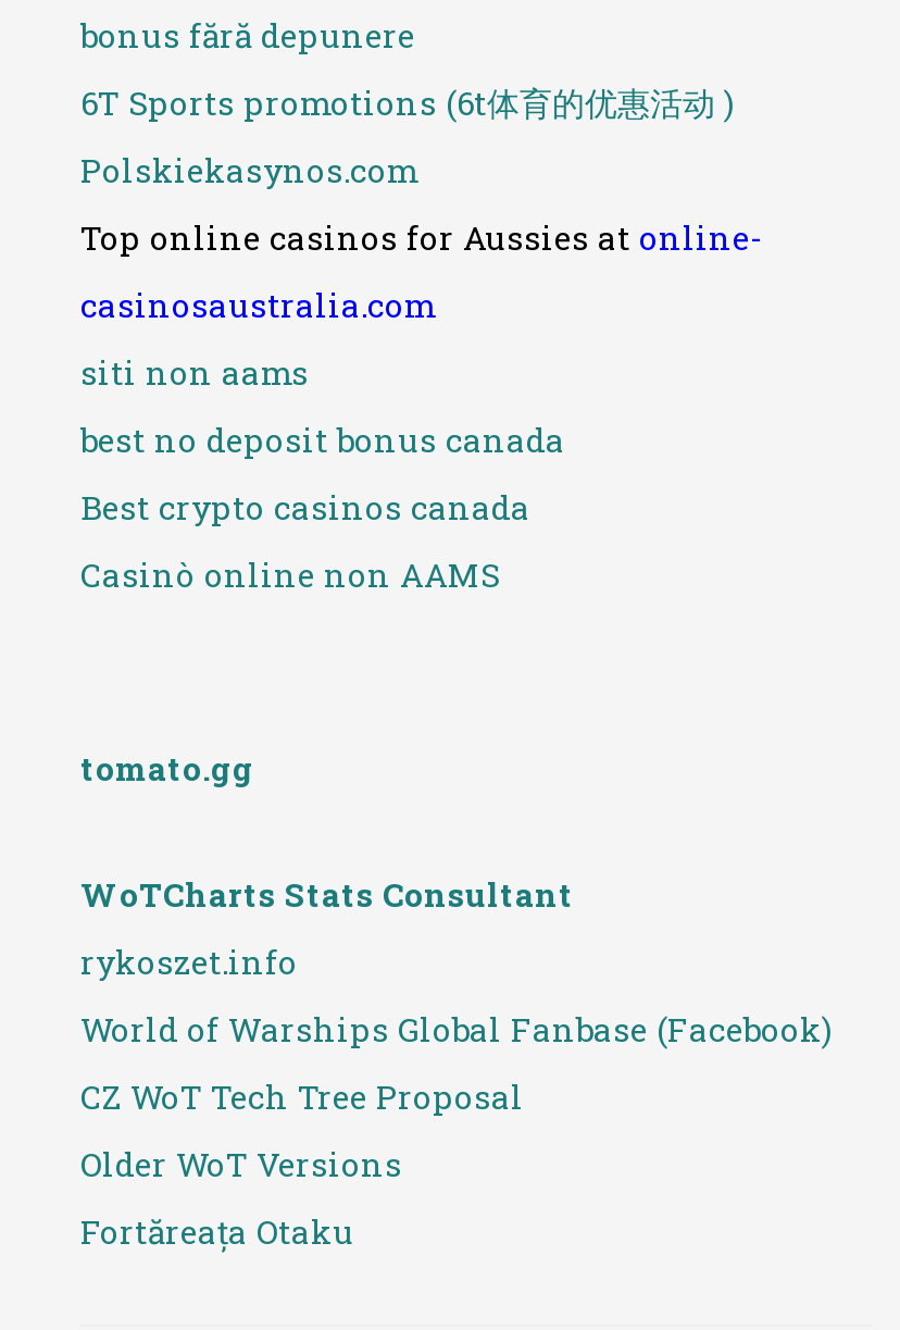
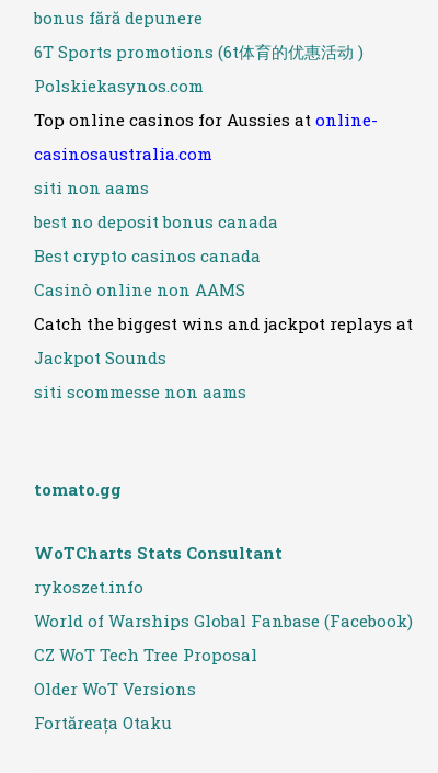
none -> [34,313,413,403] Catch the biggest wins and jackpot replays at | Jackpot Sounds | siti scommesse non aams

